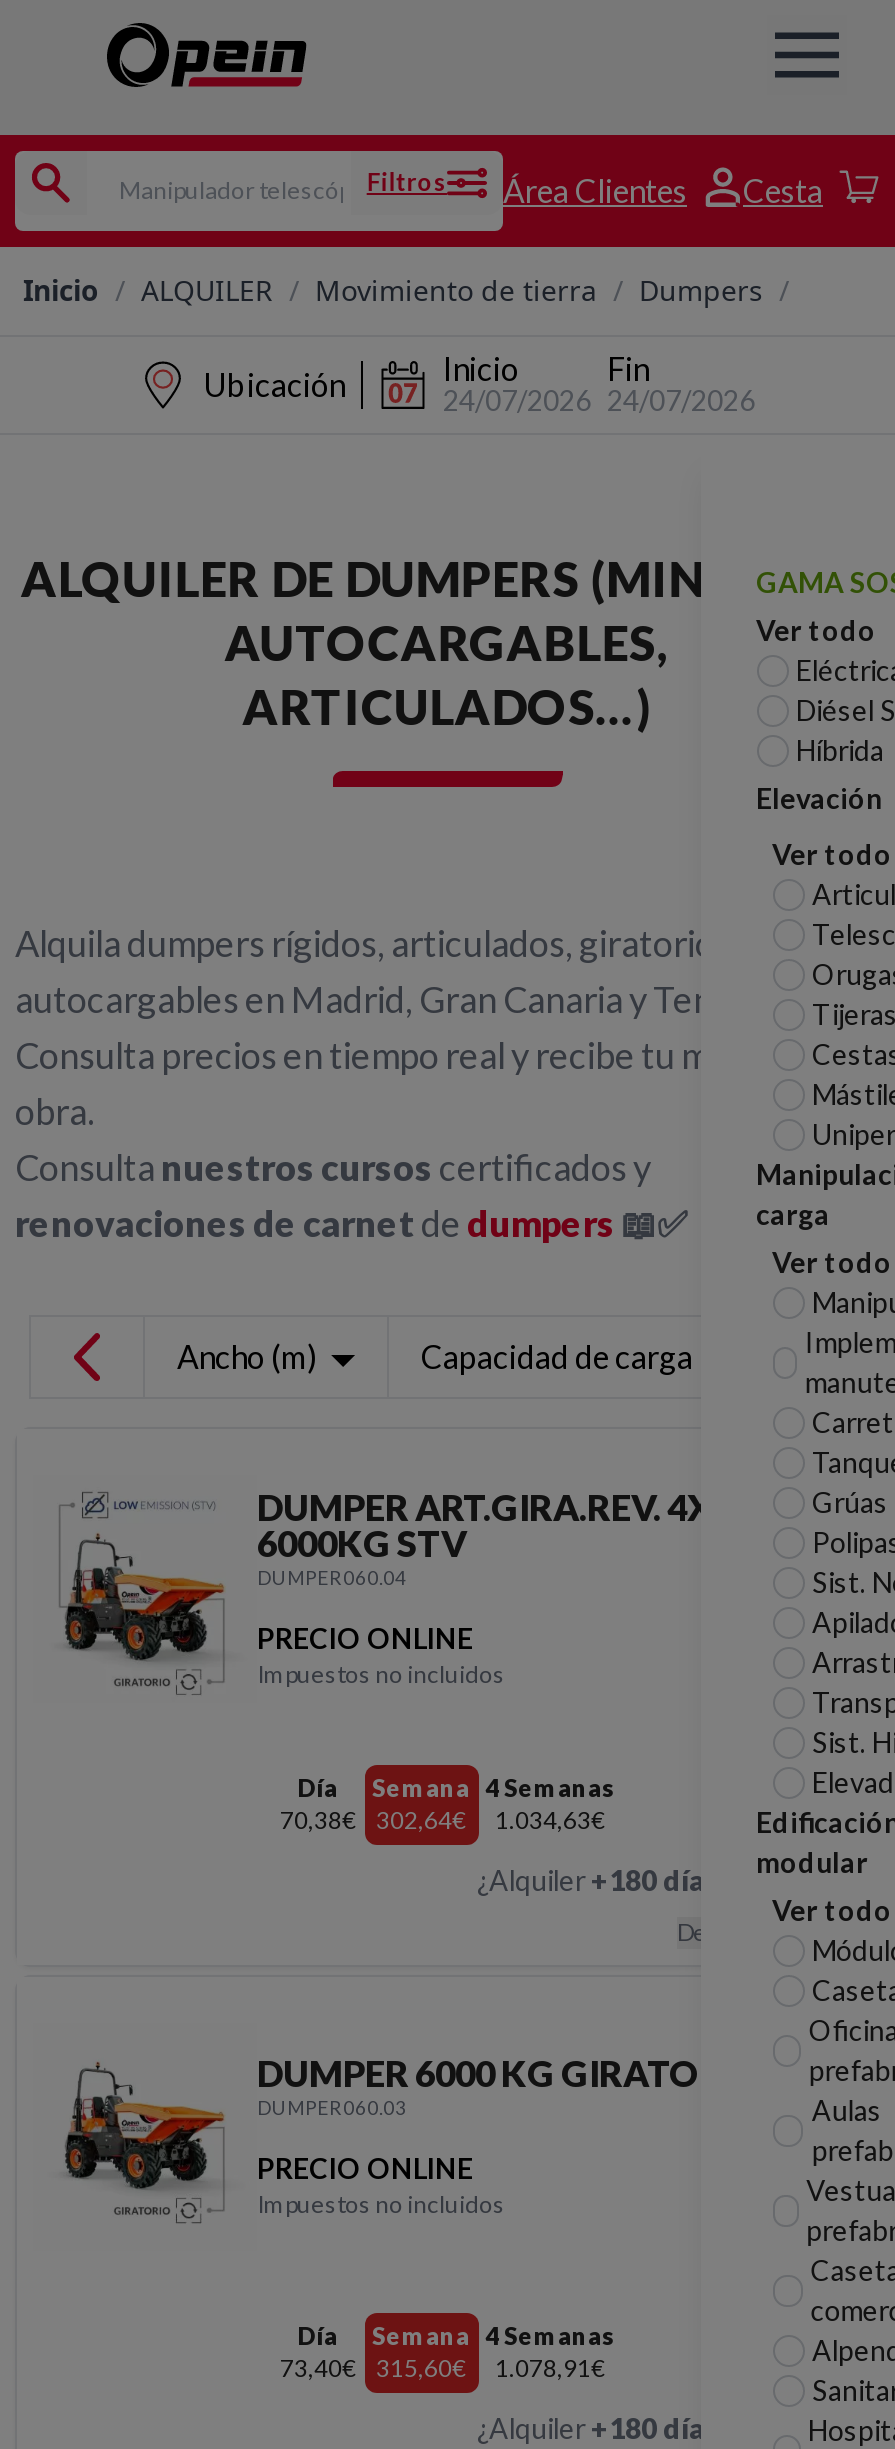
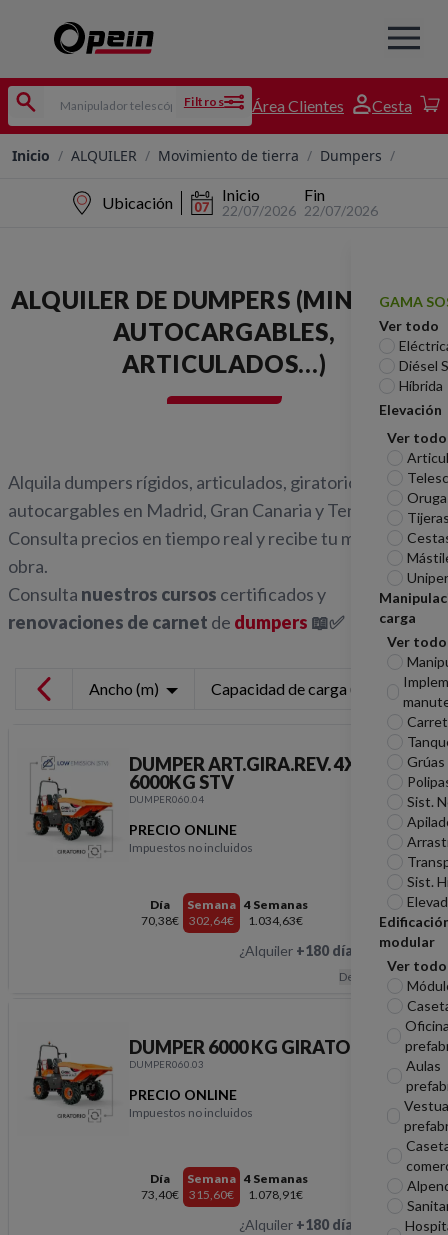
[443,383,591,417] 24/07/2026 -> [222,202,296,219] 22/07/2026
[607,383,755,417] 24/07/2026 -> [304,202,378,219] 22/07/2026

